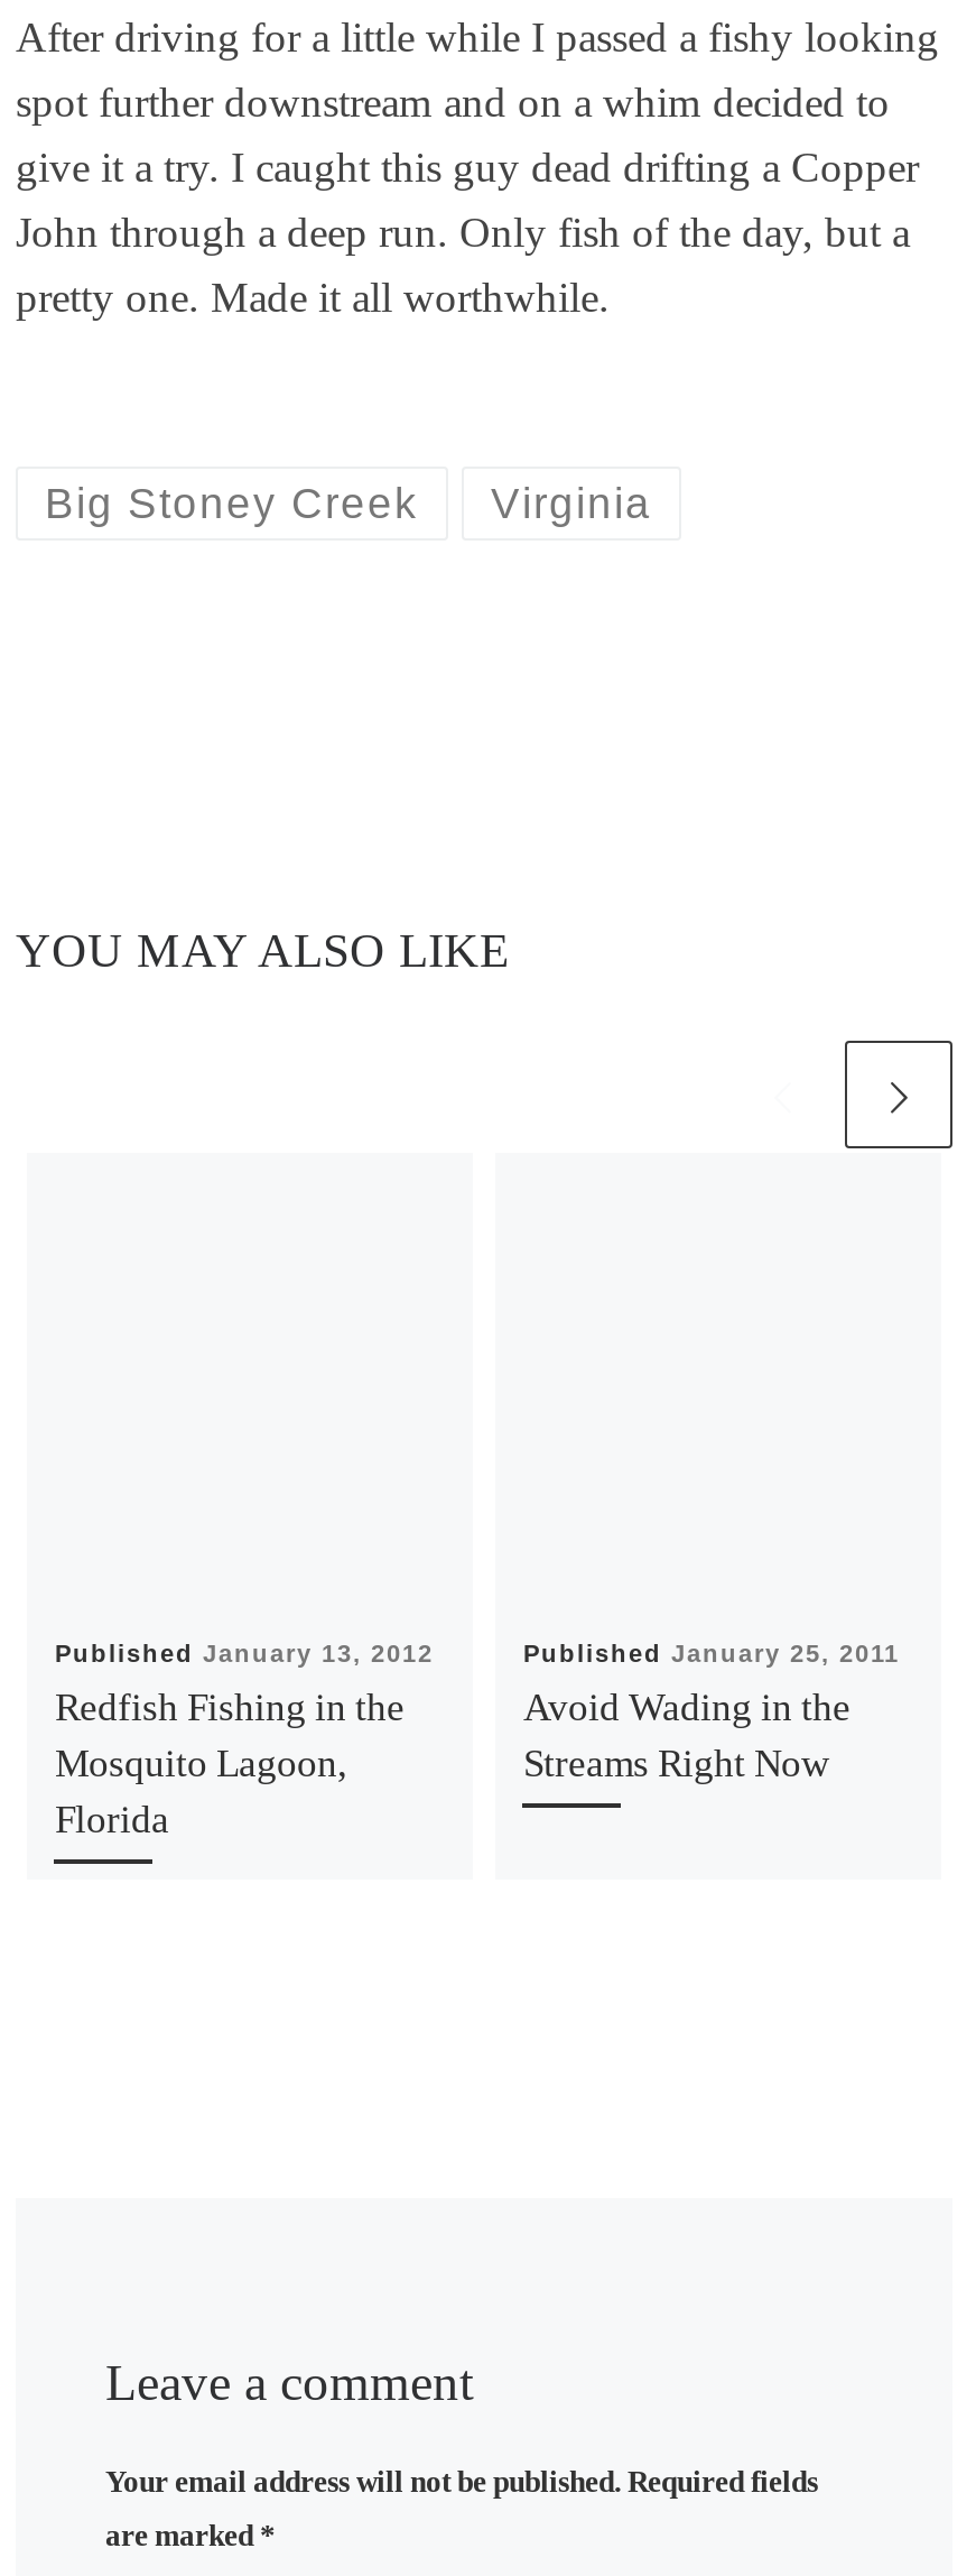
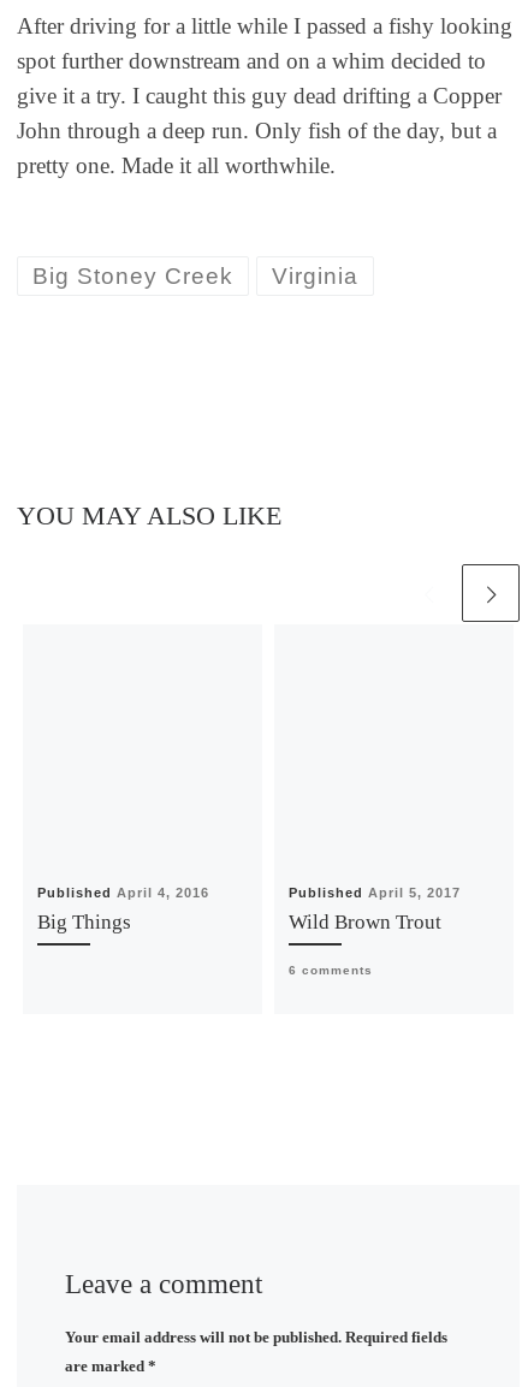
[55,1640,434,1842] Published January 13, 2012 | Redfish Fishing in the | Mosquito Lagoon, | Florida -> [38,885,210,934] Published April 4, 2016 | Big Things
[523,1640,900,1786] Published January 25, 2011 | Avoid Wading in the | Streams Right Now -> [289,885,461,977] Published April 5, 2017 | Wild Brown Trout | 6 comments

